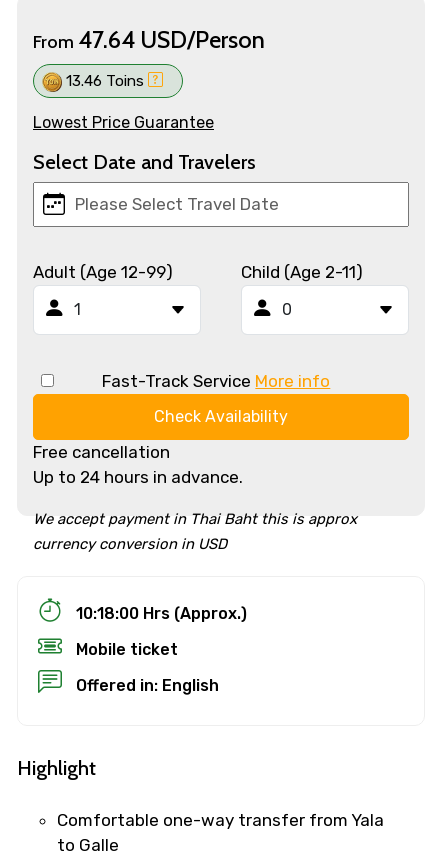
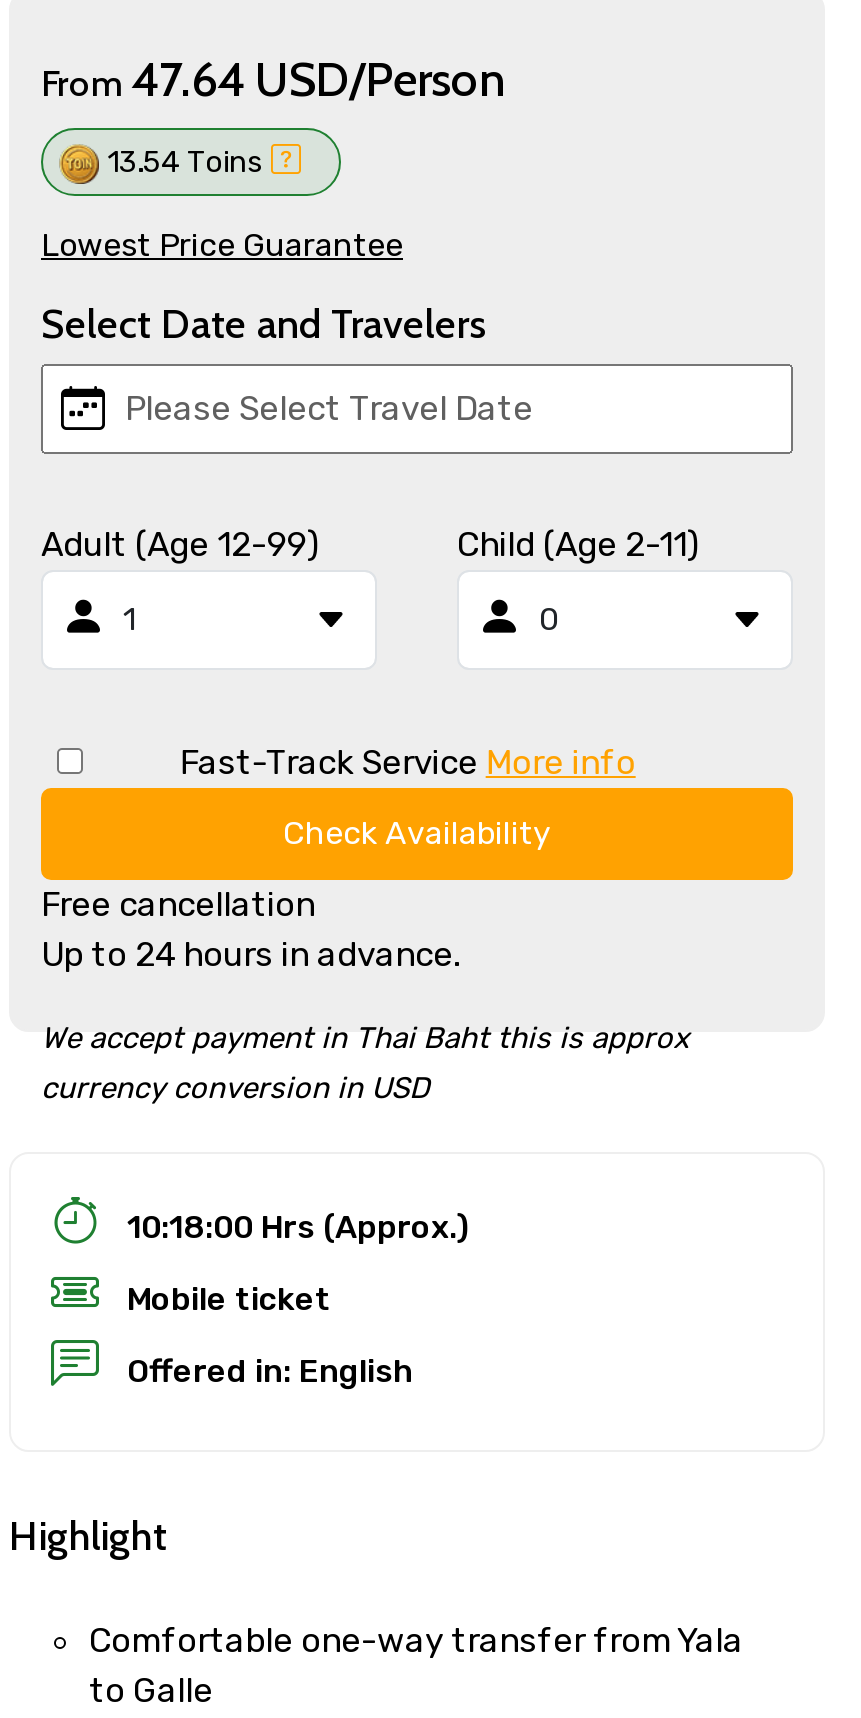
[62,72,148,90] 13.46 Toins -> [99,143,271,179] 13.54 Toins

